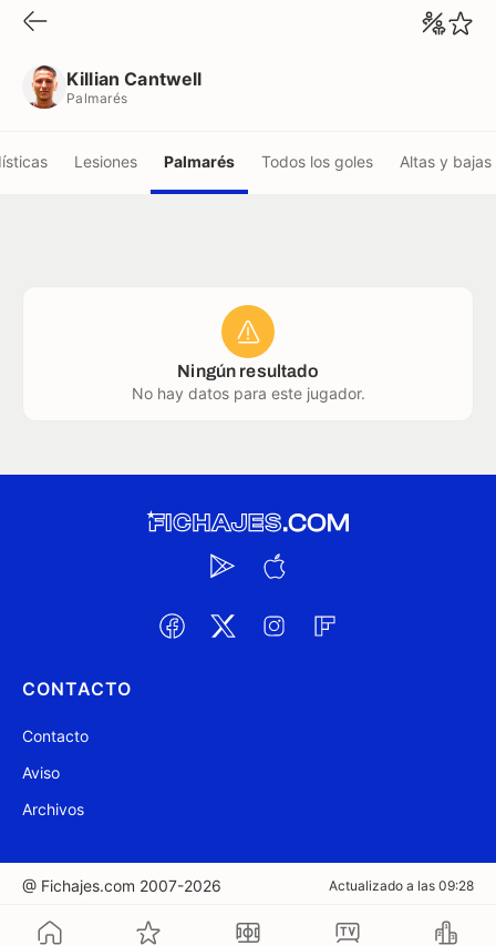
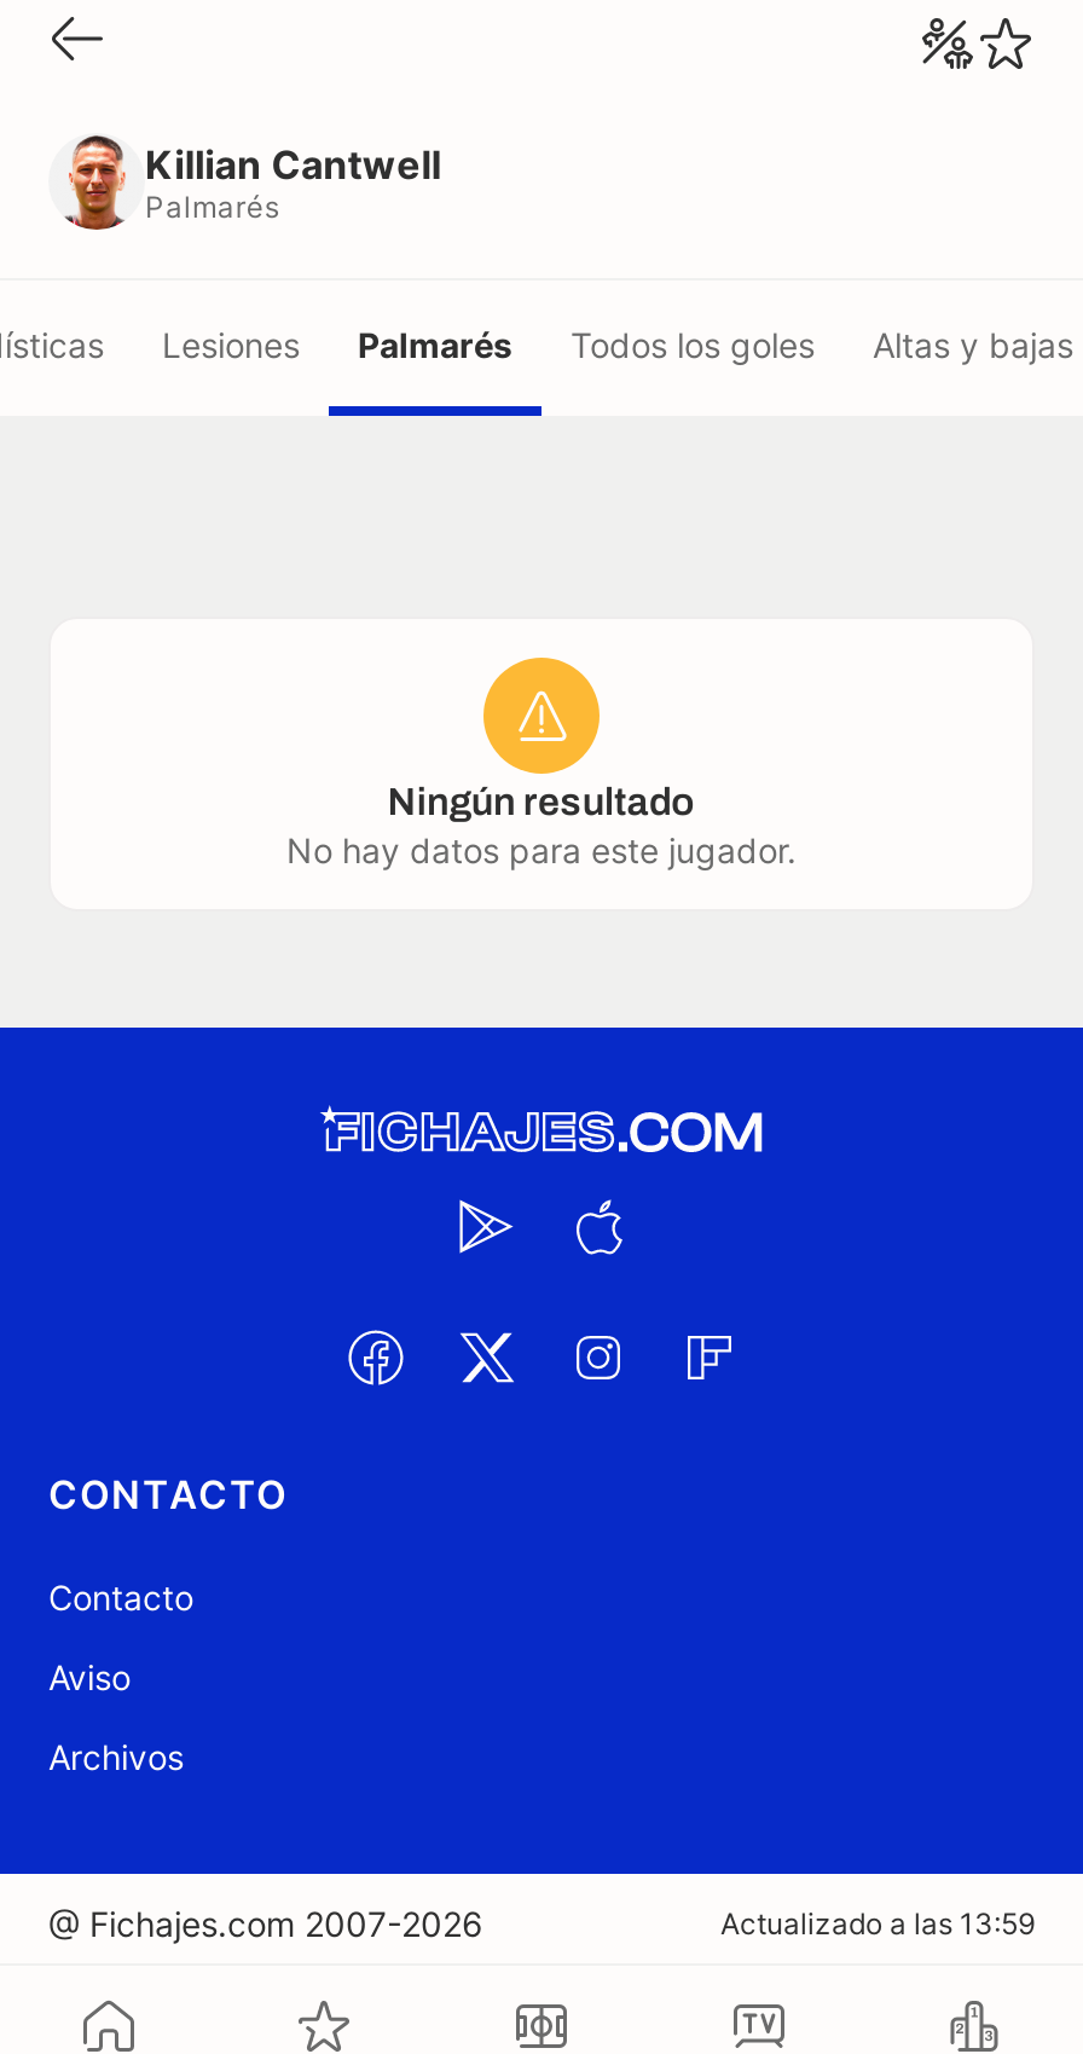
[329,877,474,894] Actualizado a las 09:28 -> [720,1905,1035,1942] Actualizado a las 13:59

